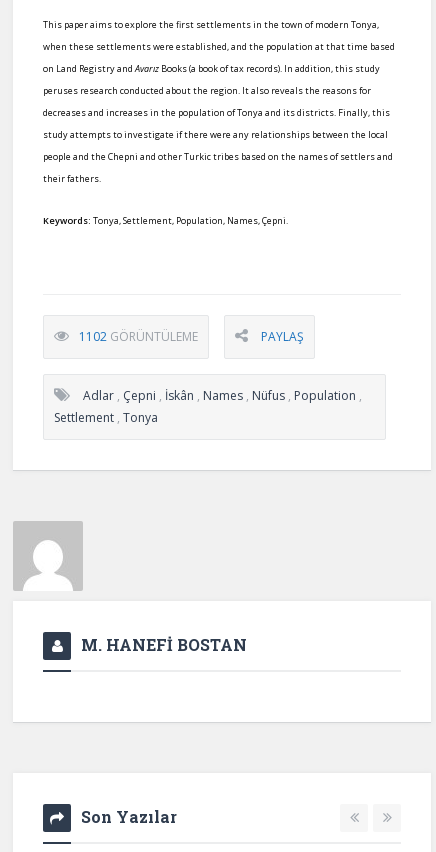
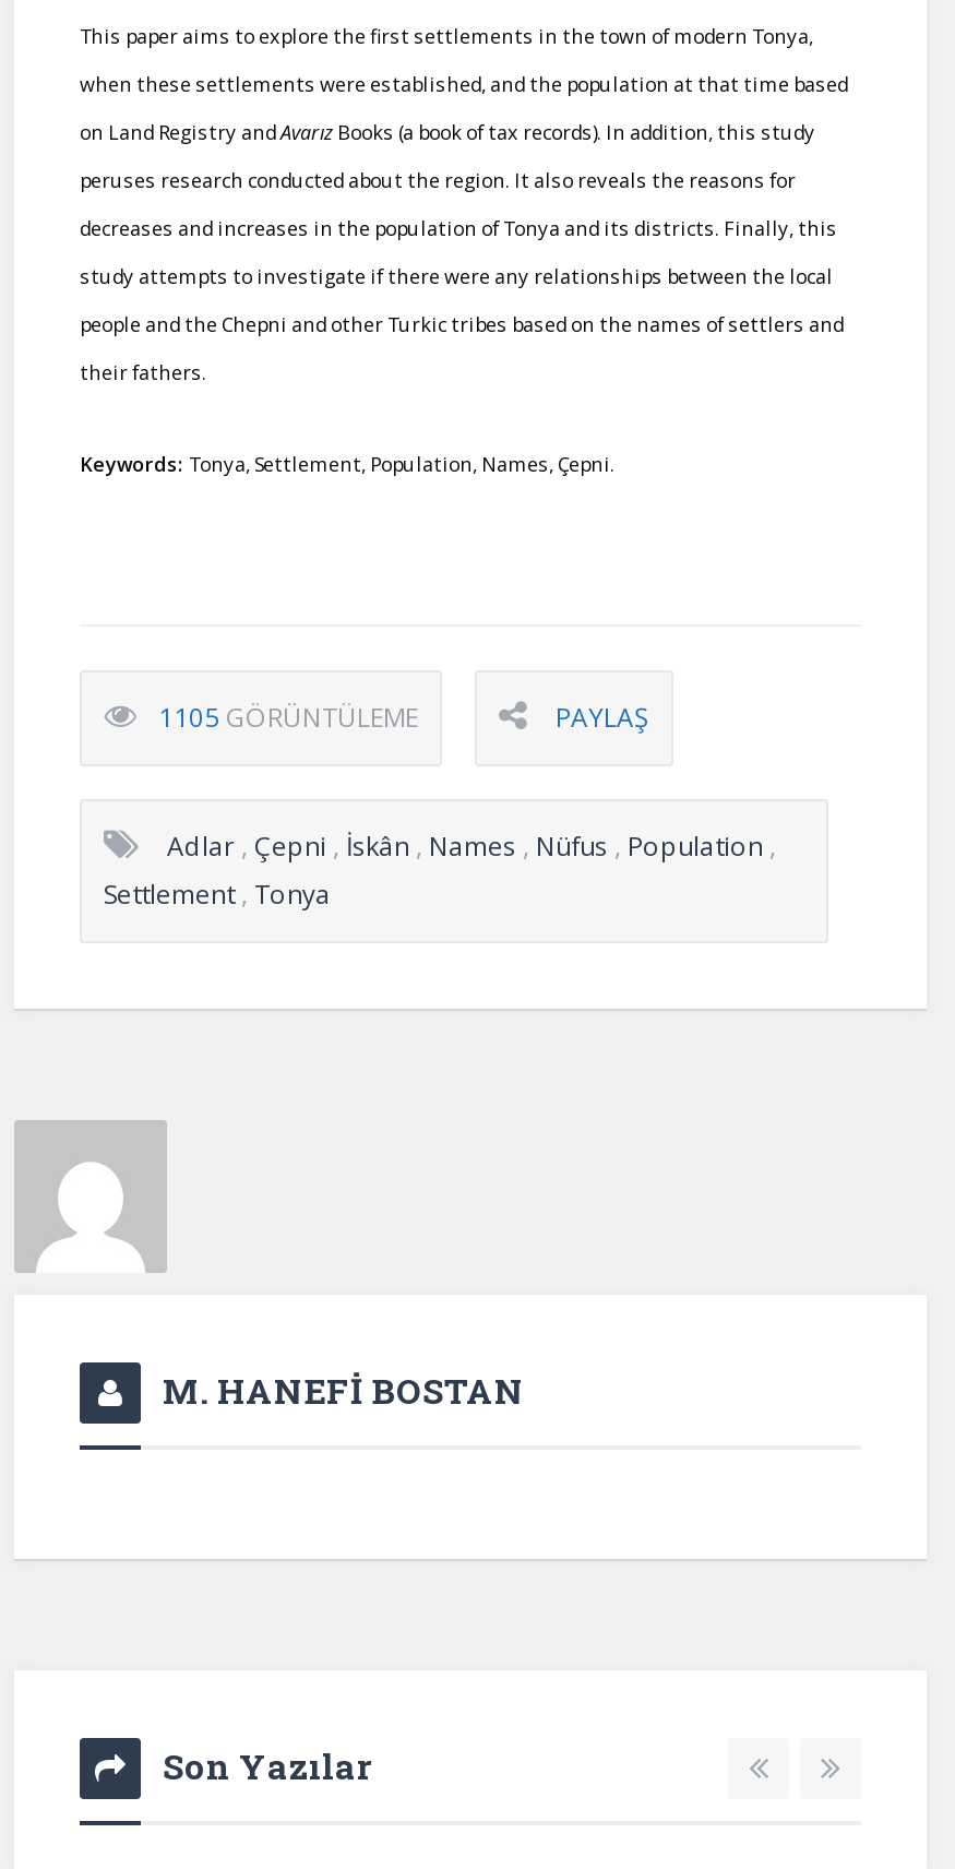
[79,328,198,345] 1102 GÖRÜNTÜLEME -> [158,699,418,736] 1105 GÖRÜNTÜLEME

